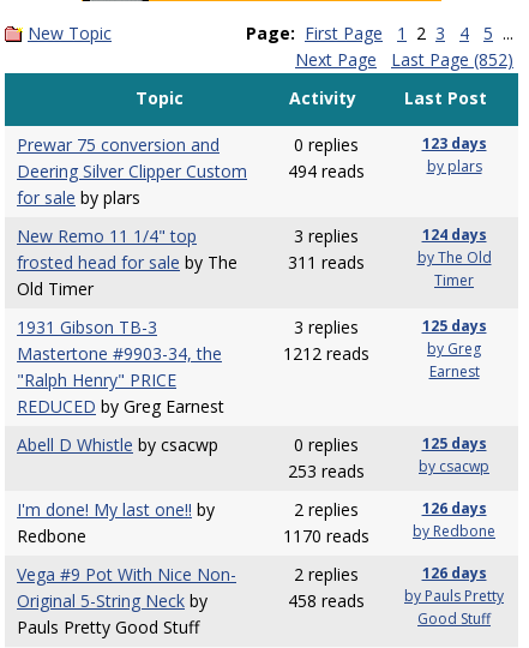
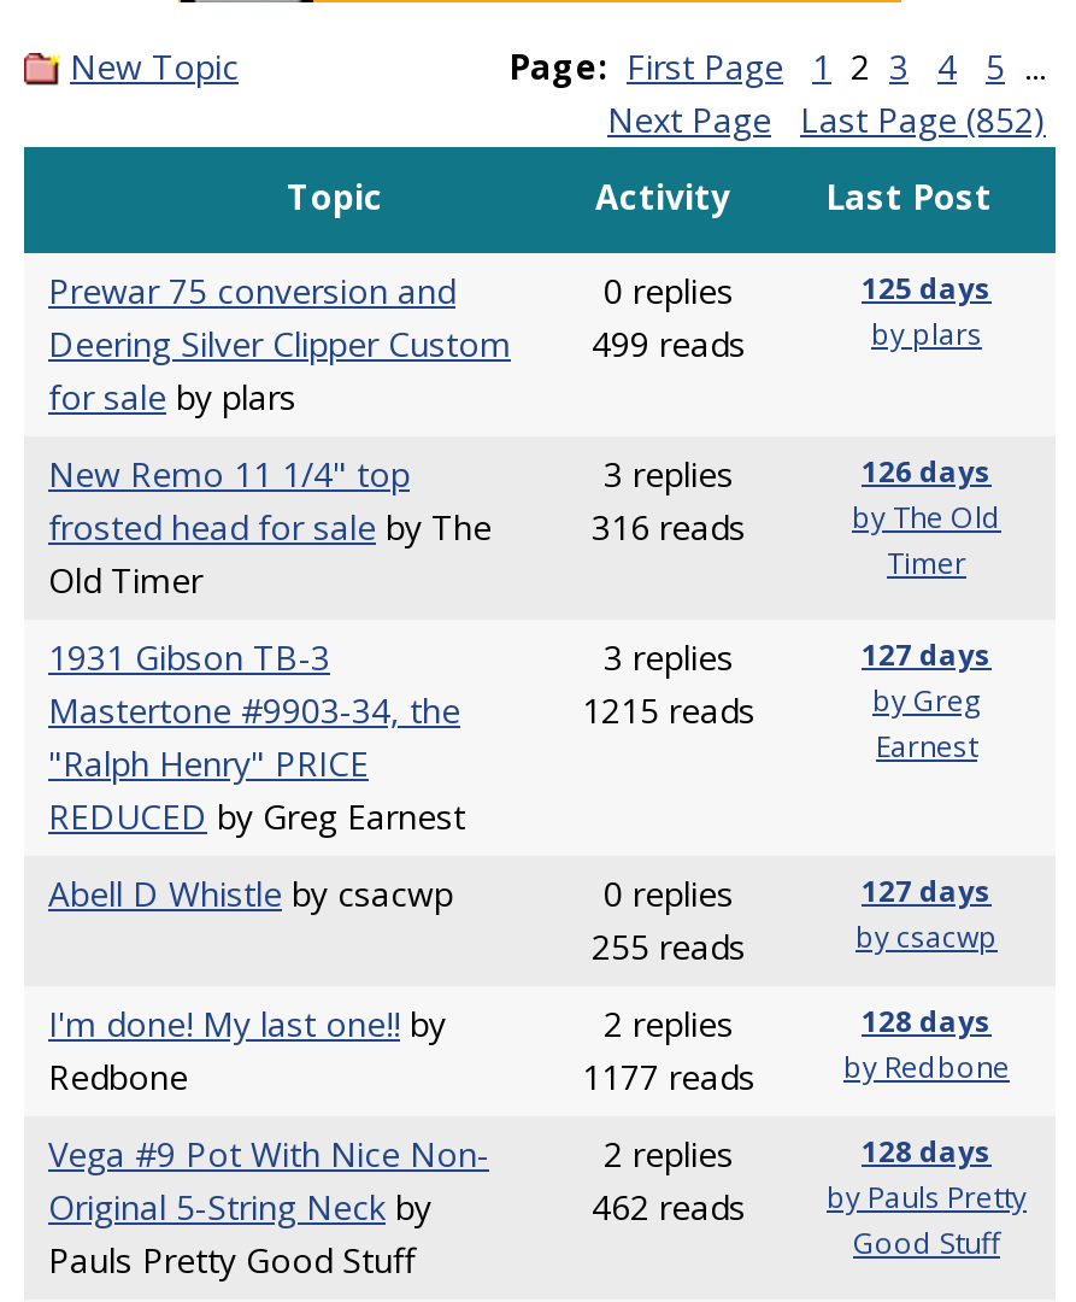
[422,133,486,154] 123 days -> [862,268,992,309] 125 days
[17,160,364,182] Deering Silver Clipper Custom 494 reads -> [48,321,746,366] Deering Silver Clipper Custom 499 reads
[422,224,486,245] 124 days -> [862,451,992,492] 126 days
[287,251,364,274] 311 reads -> [592,504,746,550] 316 reads
[422,316,486,336] 125 days -> [862,634,992,675] 127 days
[282,342,369,365] 1212 reads -> [582,687,755,733] 1215 reads
[422,433,486,454] 125 days -> [862,870,992,911] 127 days
[287,460,364,482] 253 reads -> [592,923,746,969] 255 reads
[422,498,486,518] 126 days -> [862,1001,992,1042] 128 days
[282,524,369,547] 1170 reads -> [582,1054,755,1099] 1177 reads
[422,563,486,583] 126 days -> [862,1131,992,1172] 128 days
[287,586,504,612] 458 reads by Pauls Pretty -> [592,1177,1027,1230] 462 reads by Pauls Pretty

